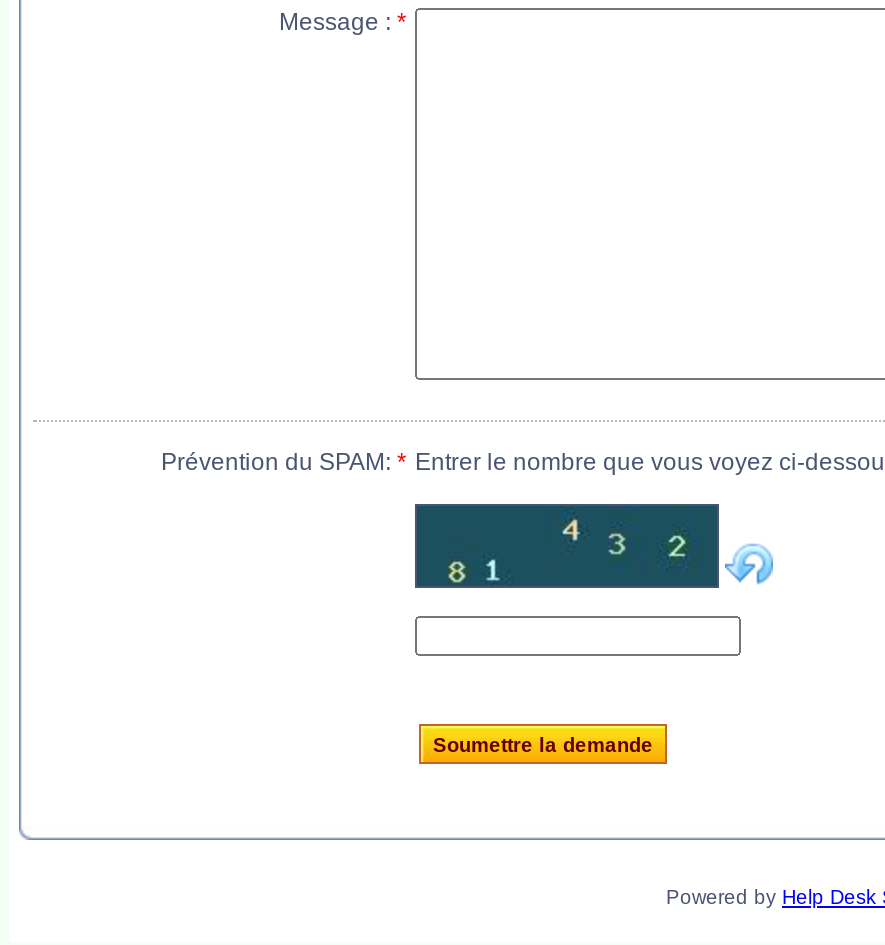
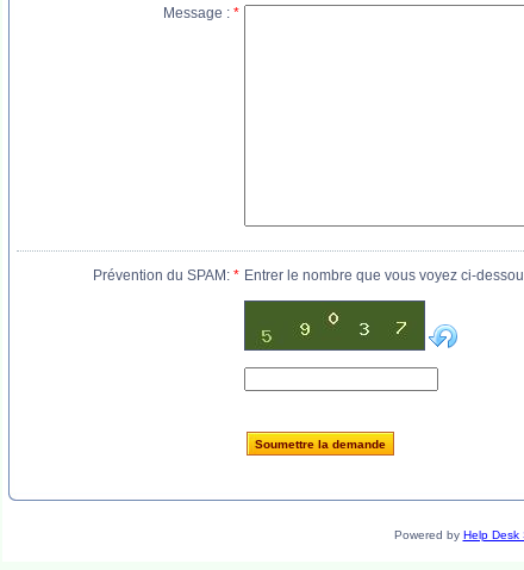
[417,506,717,586] [image] -> [245,302,424,349] [image]

